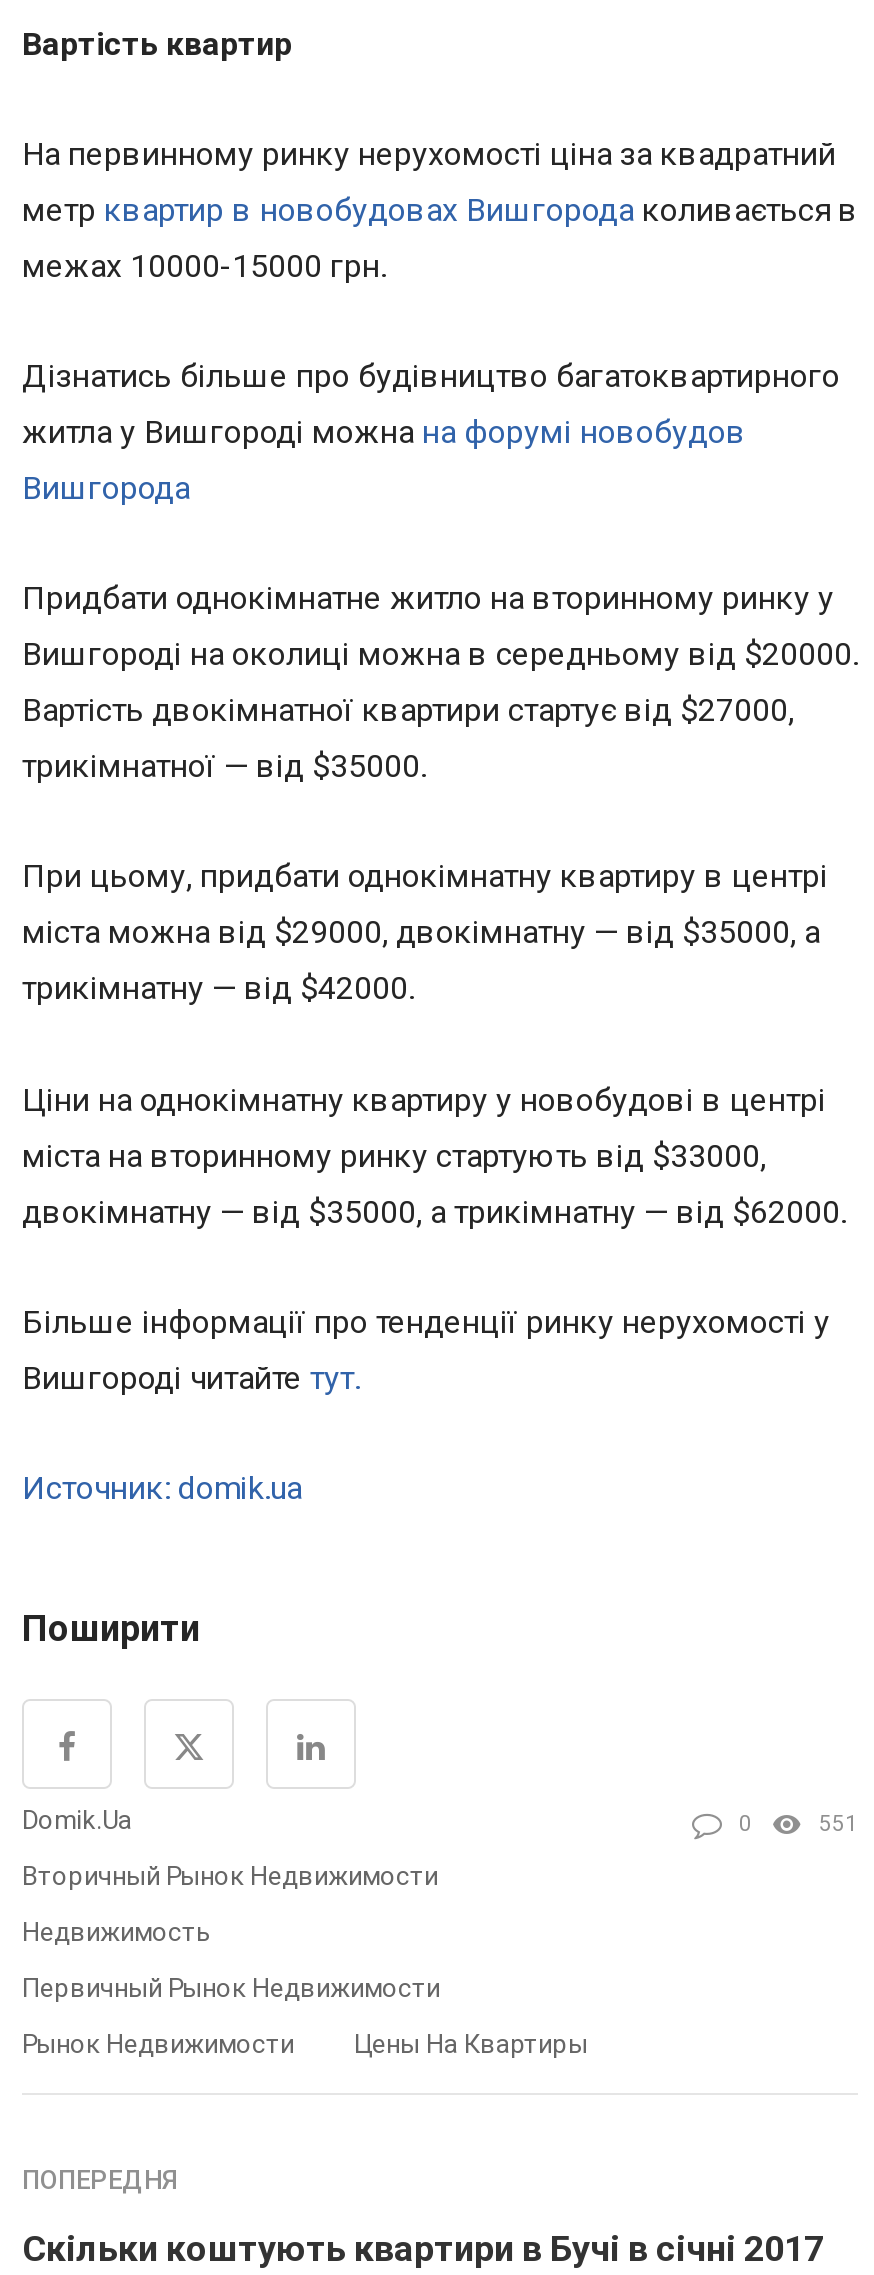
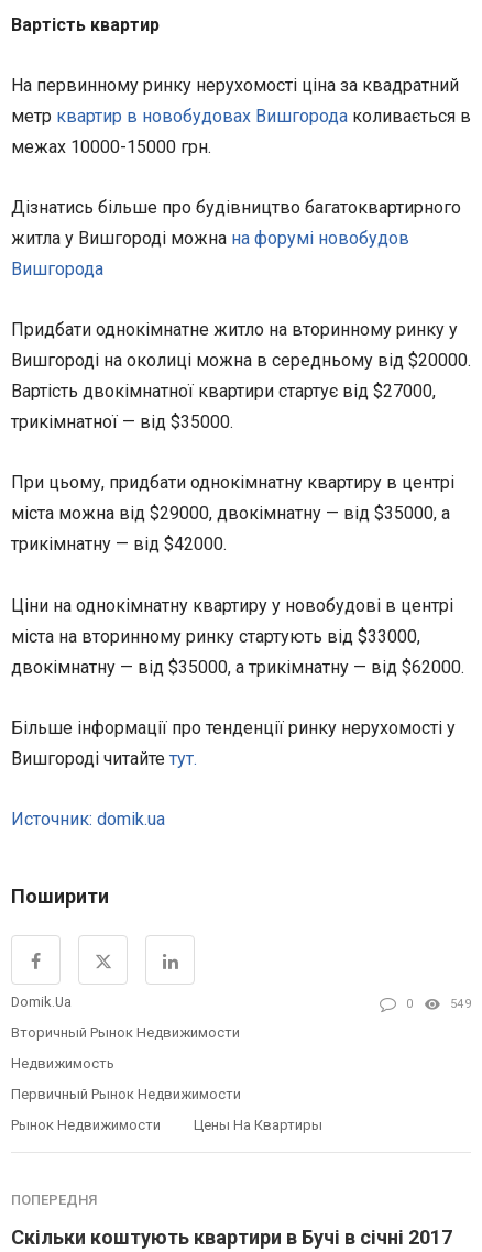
[819,1811,858,1837] 551 -> [450,997,471,1011] 549

